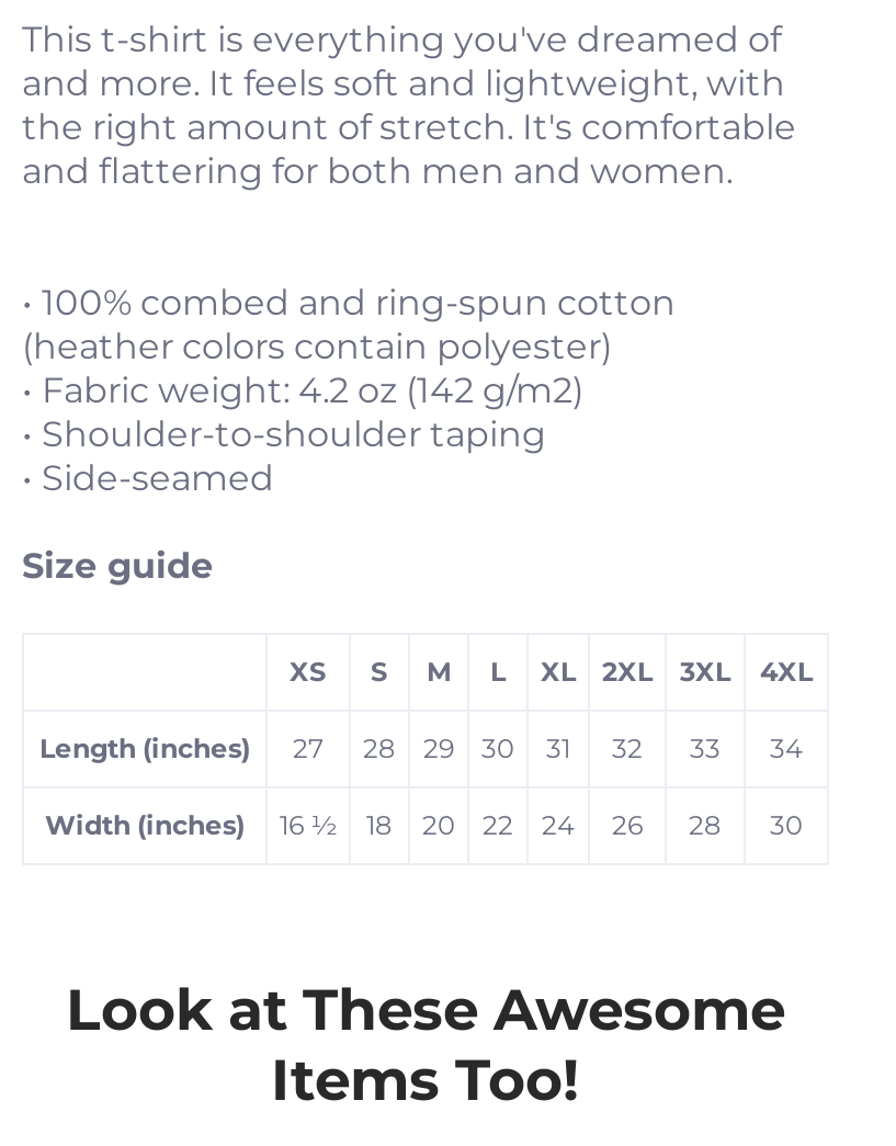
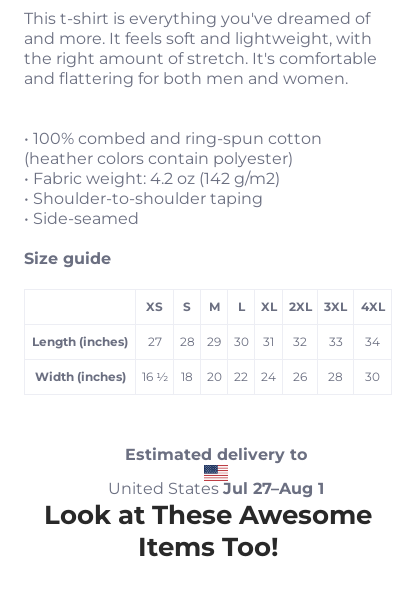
none -> [108,445,324,498] Estimated delivery to | United StatesJul 27–Aug 1

